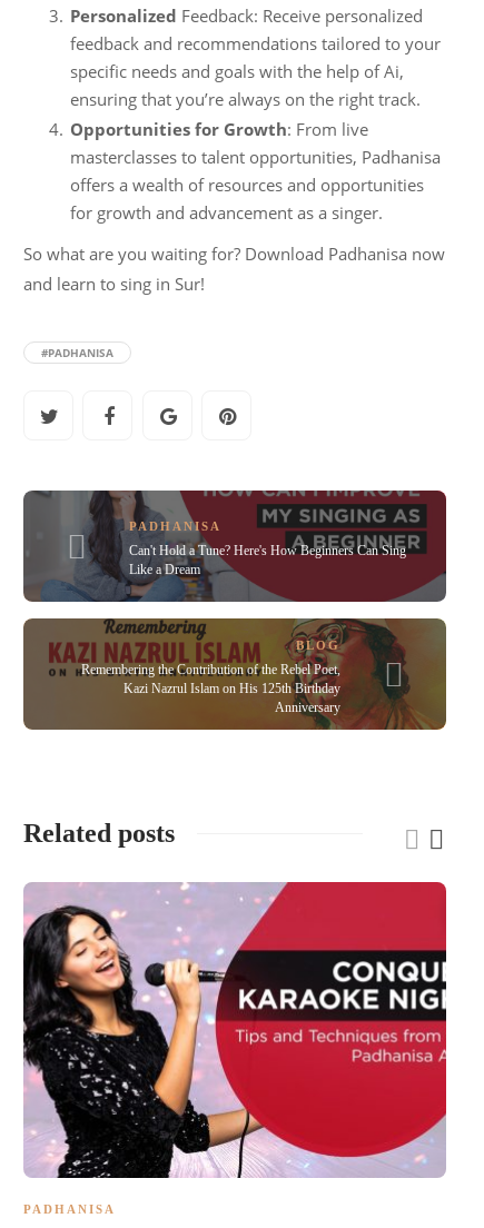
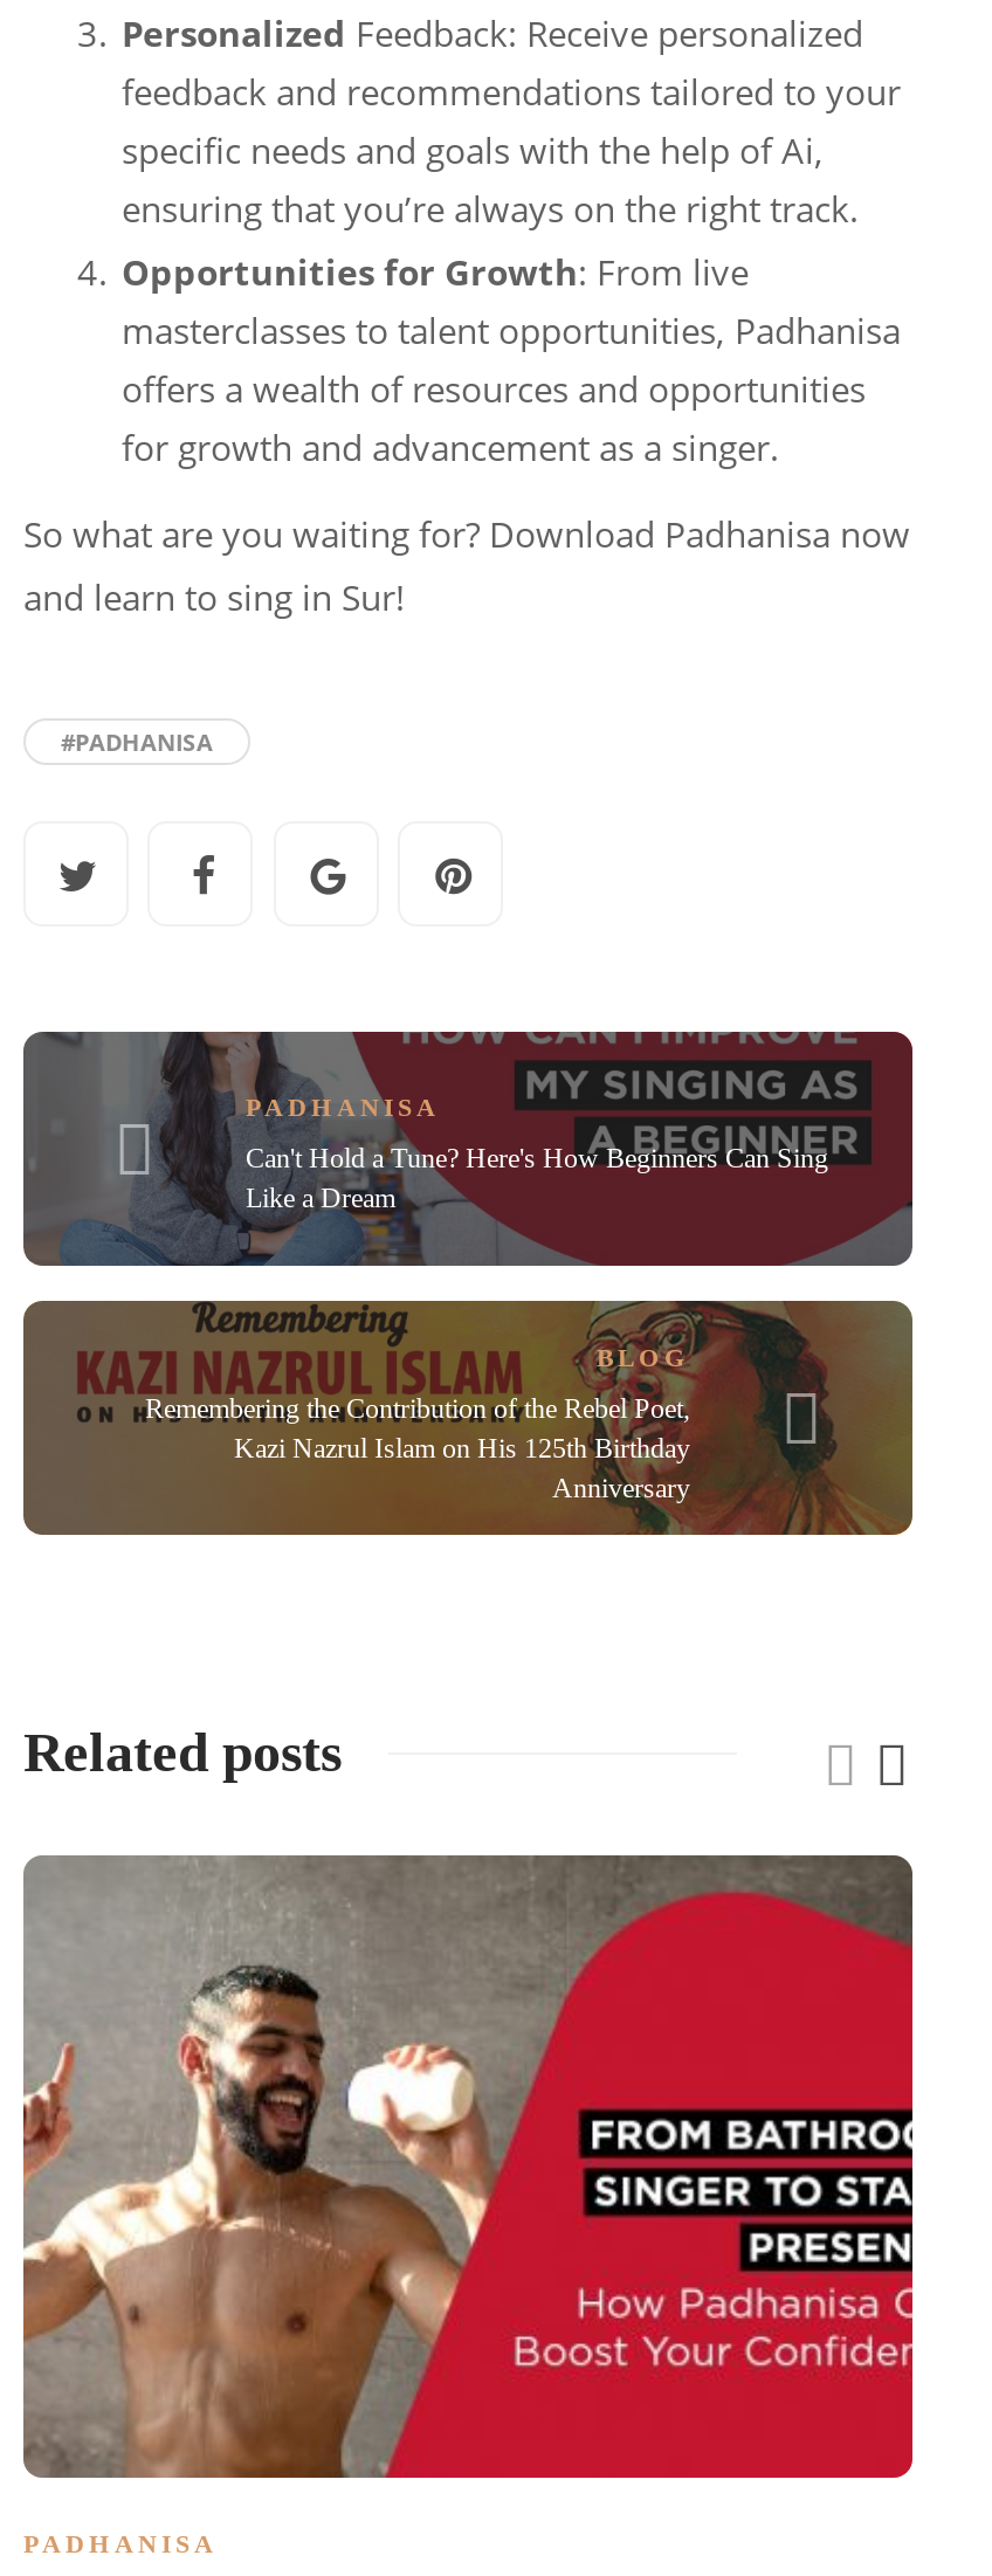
[22,881,447,1179] [image] -> [21,1853,915,2480] [image]

